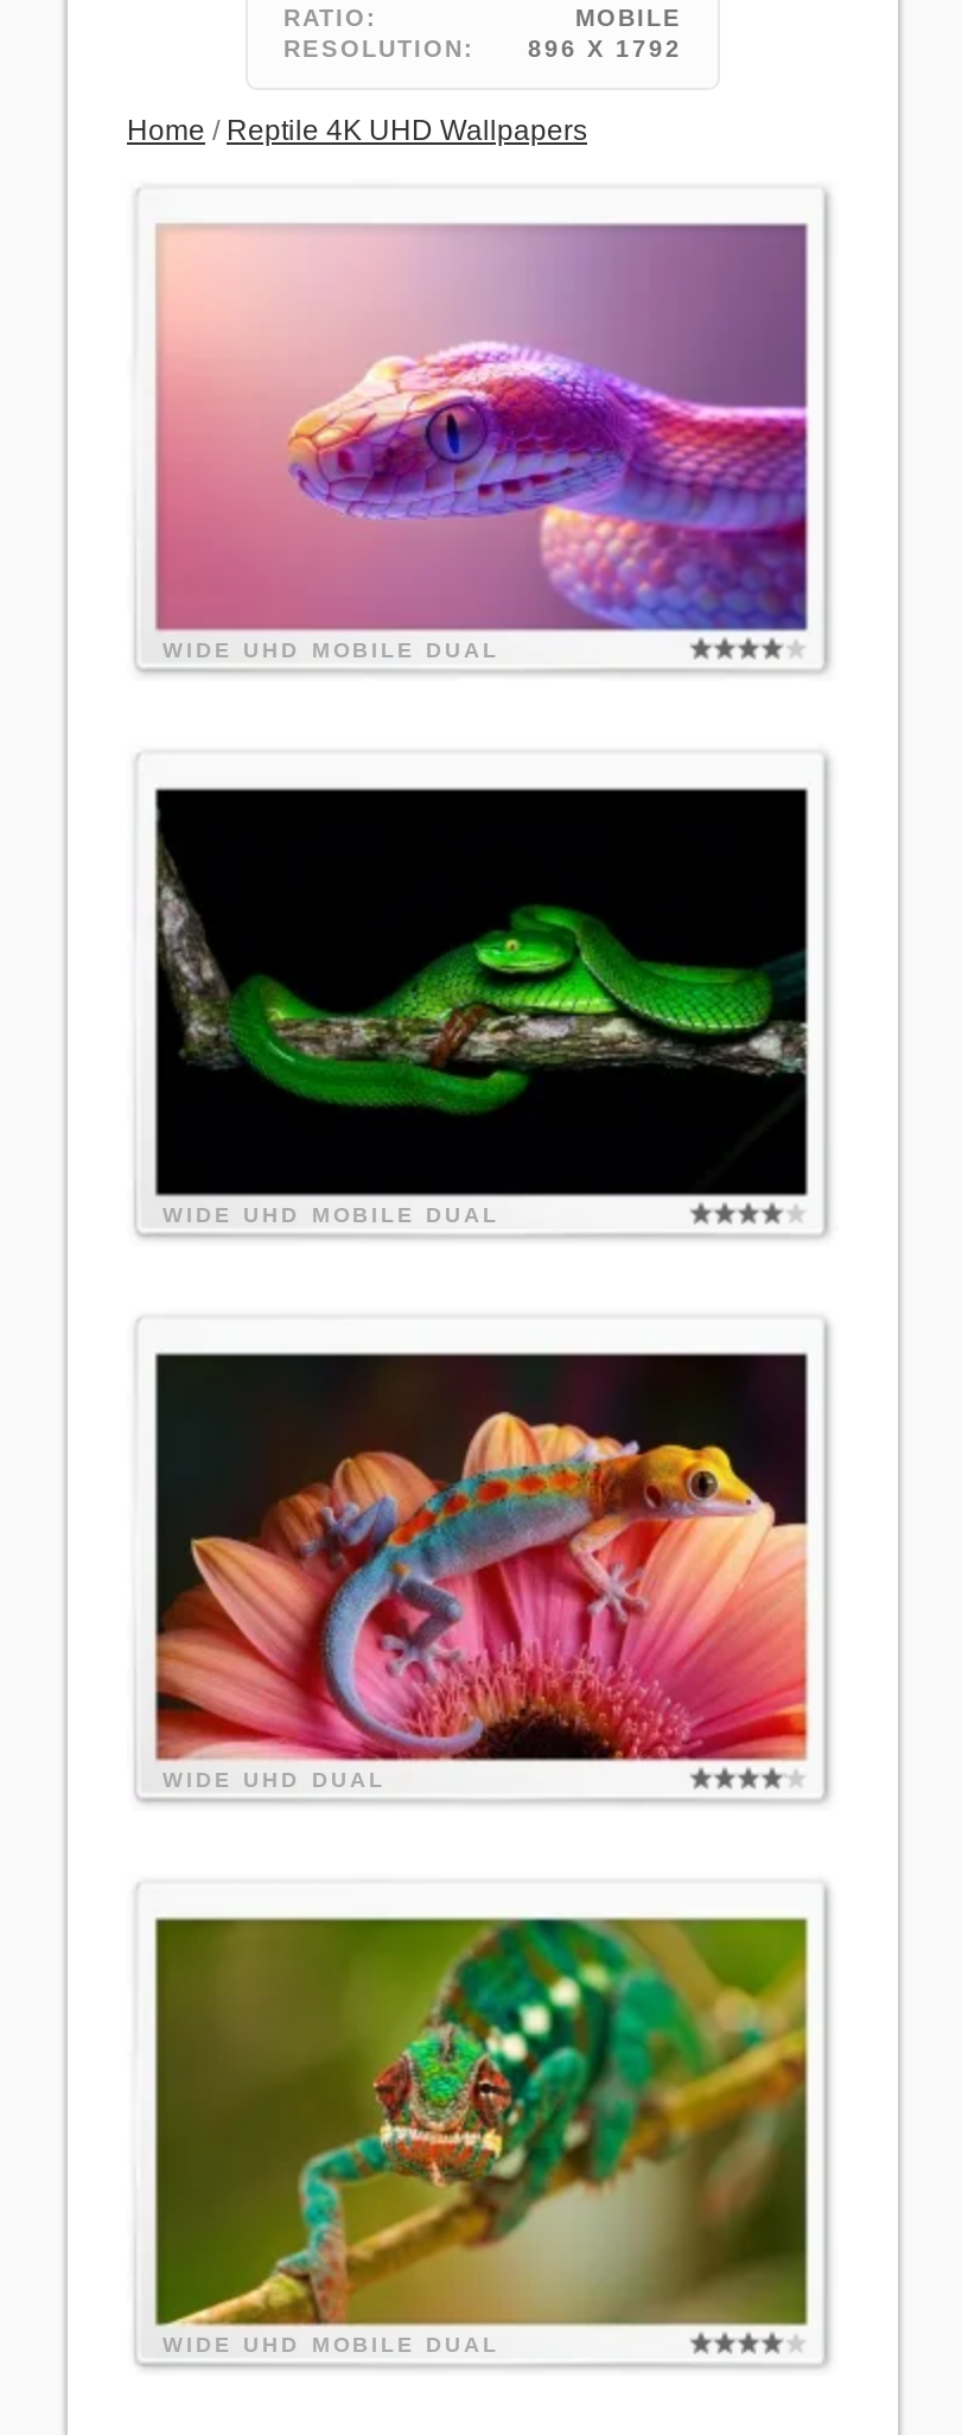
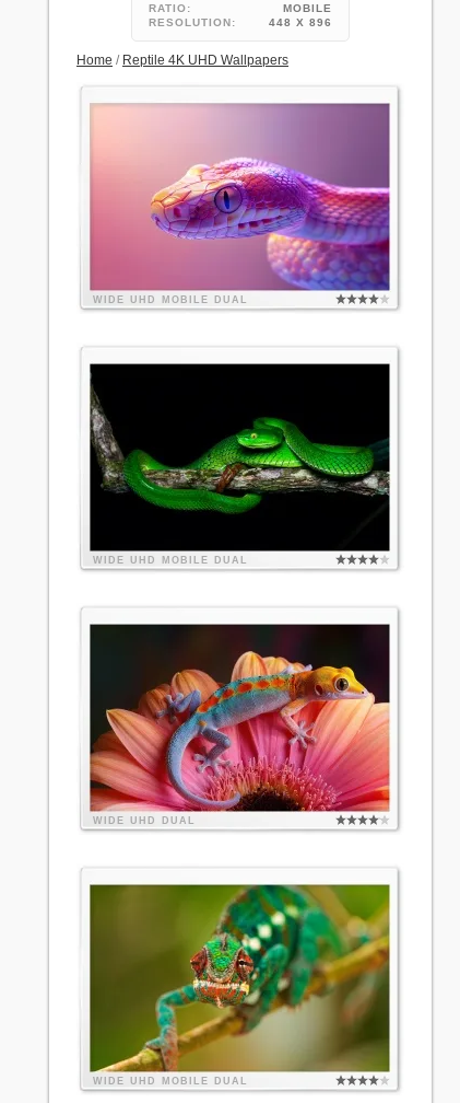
[528,36,682,62] 896 X 1792 -> [269,16,332,28] 448 X 896

